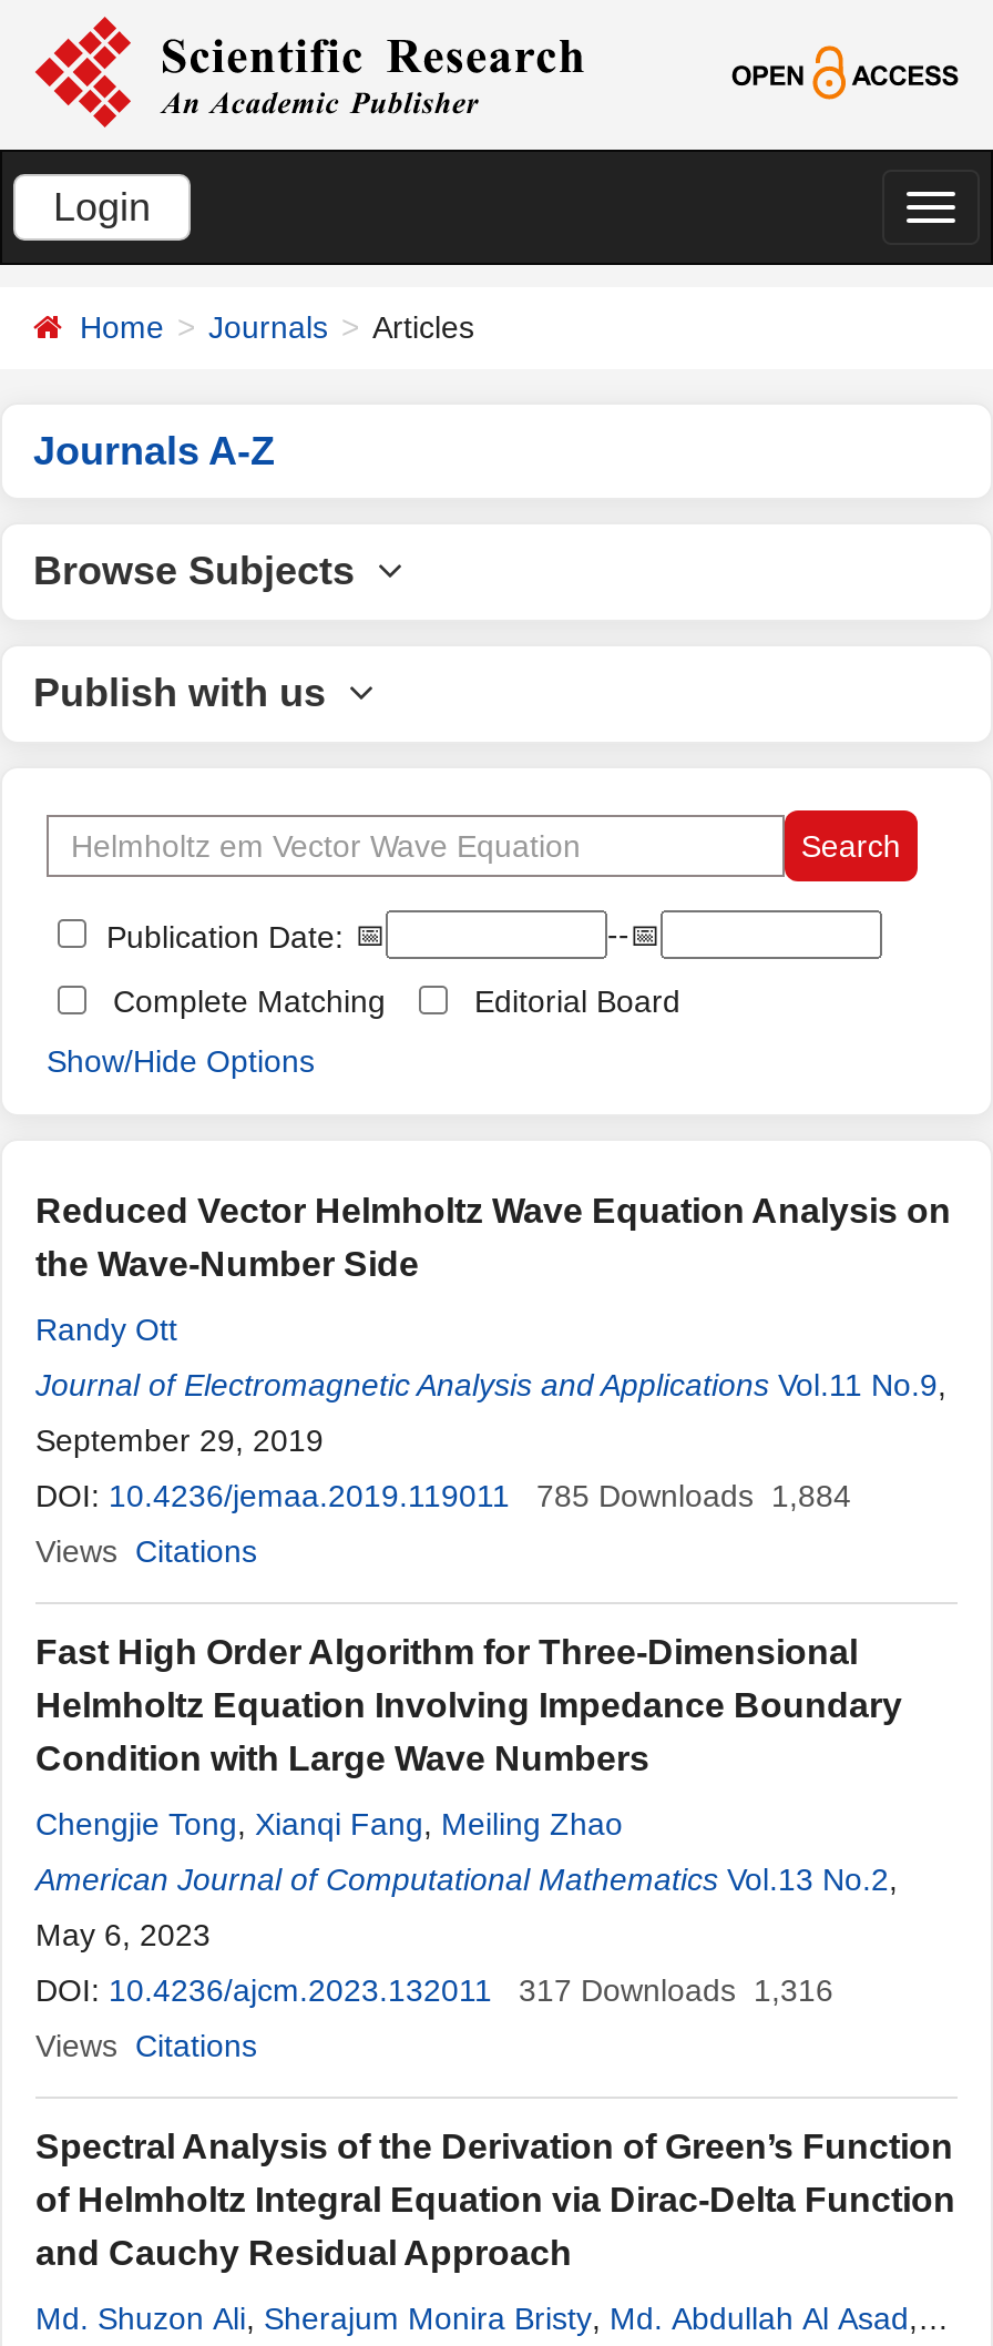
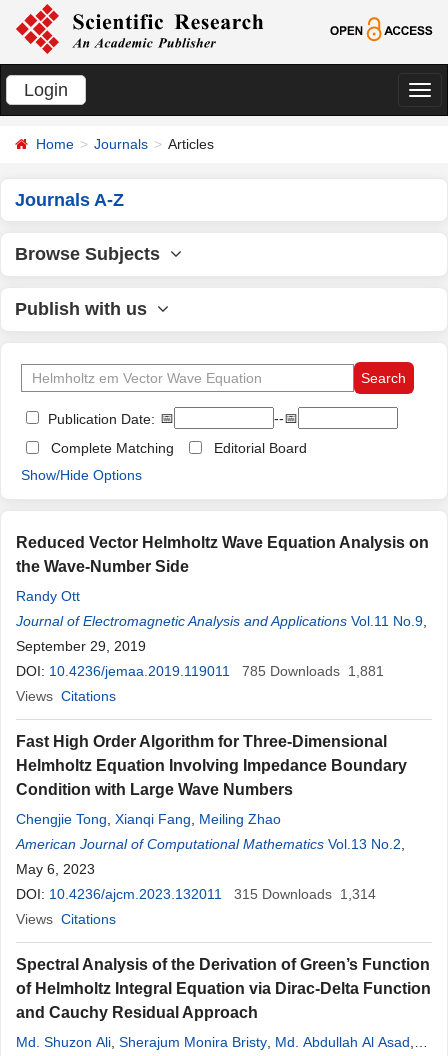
[35,1478,851,1513] DOI: 10.4236/jemaa.2019.119011 785 Downloads 1,884 -> [16,663,384,679] DOI: 10.4236/jemaa.2019.119011 785 Downloads 1,881
[35,1972,833,2008] DOI: 10.4236/ajcm.2023.132011 317 Downloads 1,316 -> [16,886,376,902] DOI: 10.4236/ajcm.2023.132011 315 Downloads 1,314

